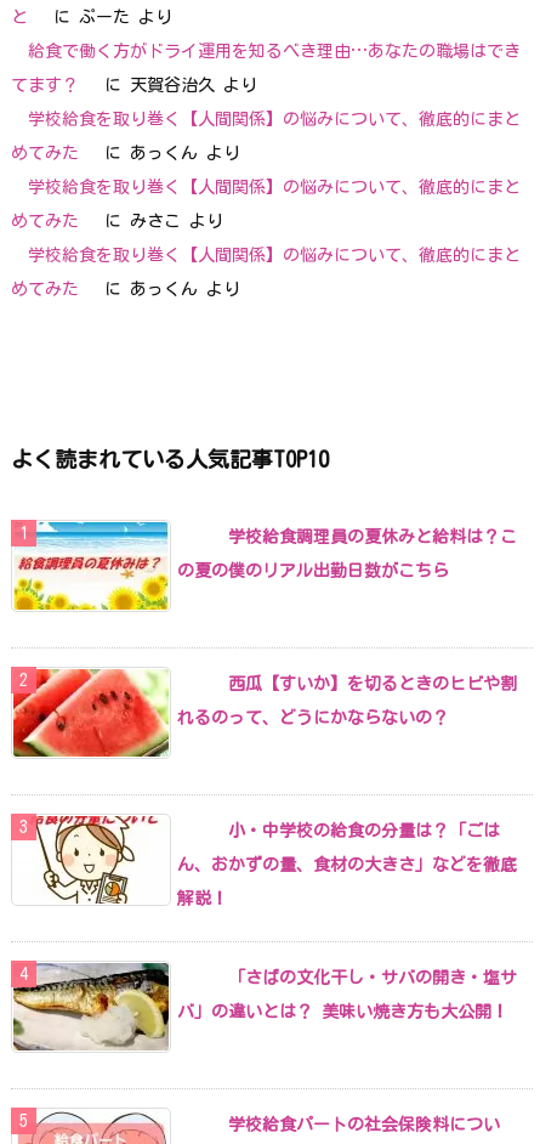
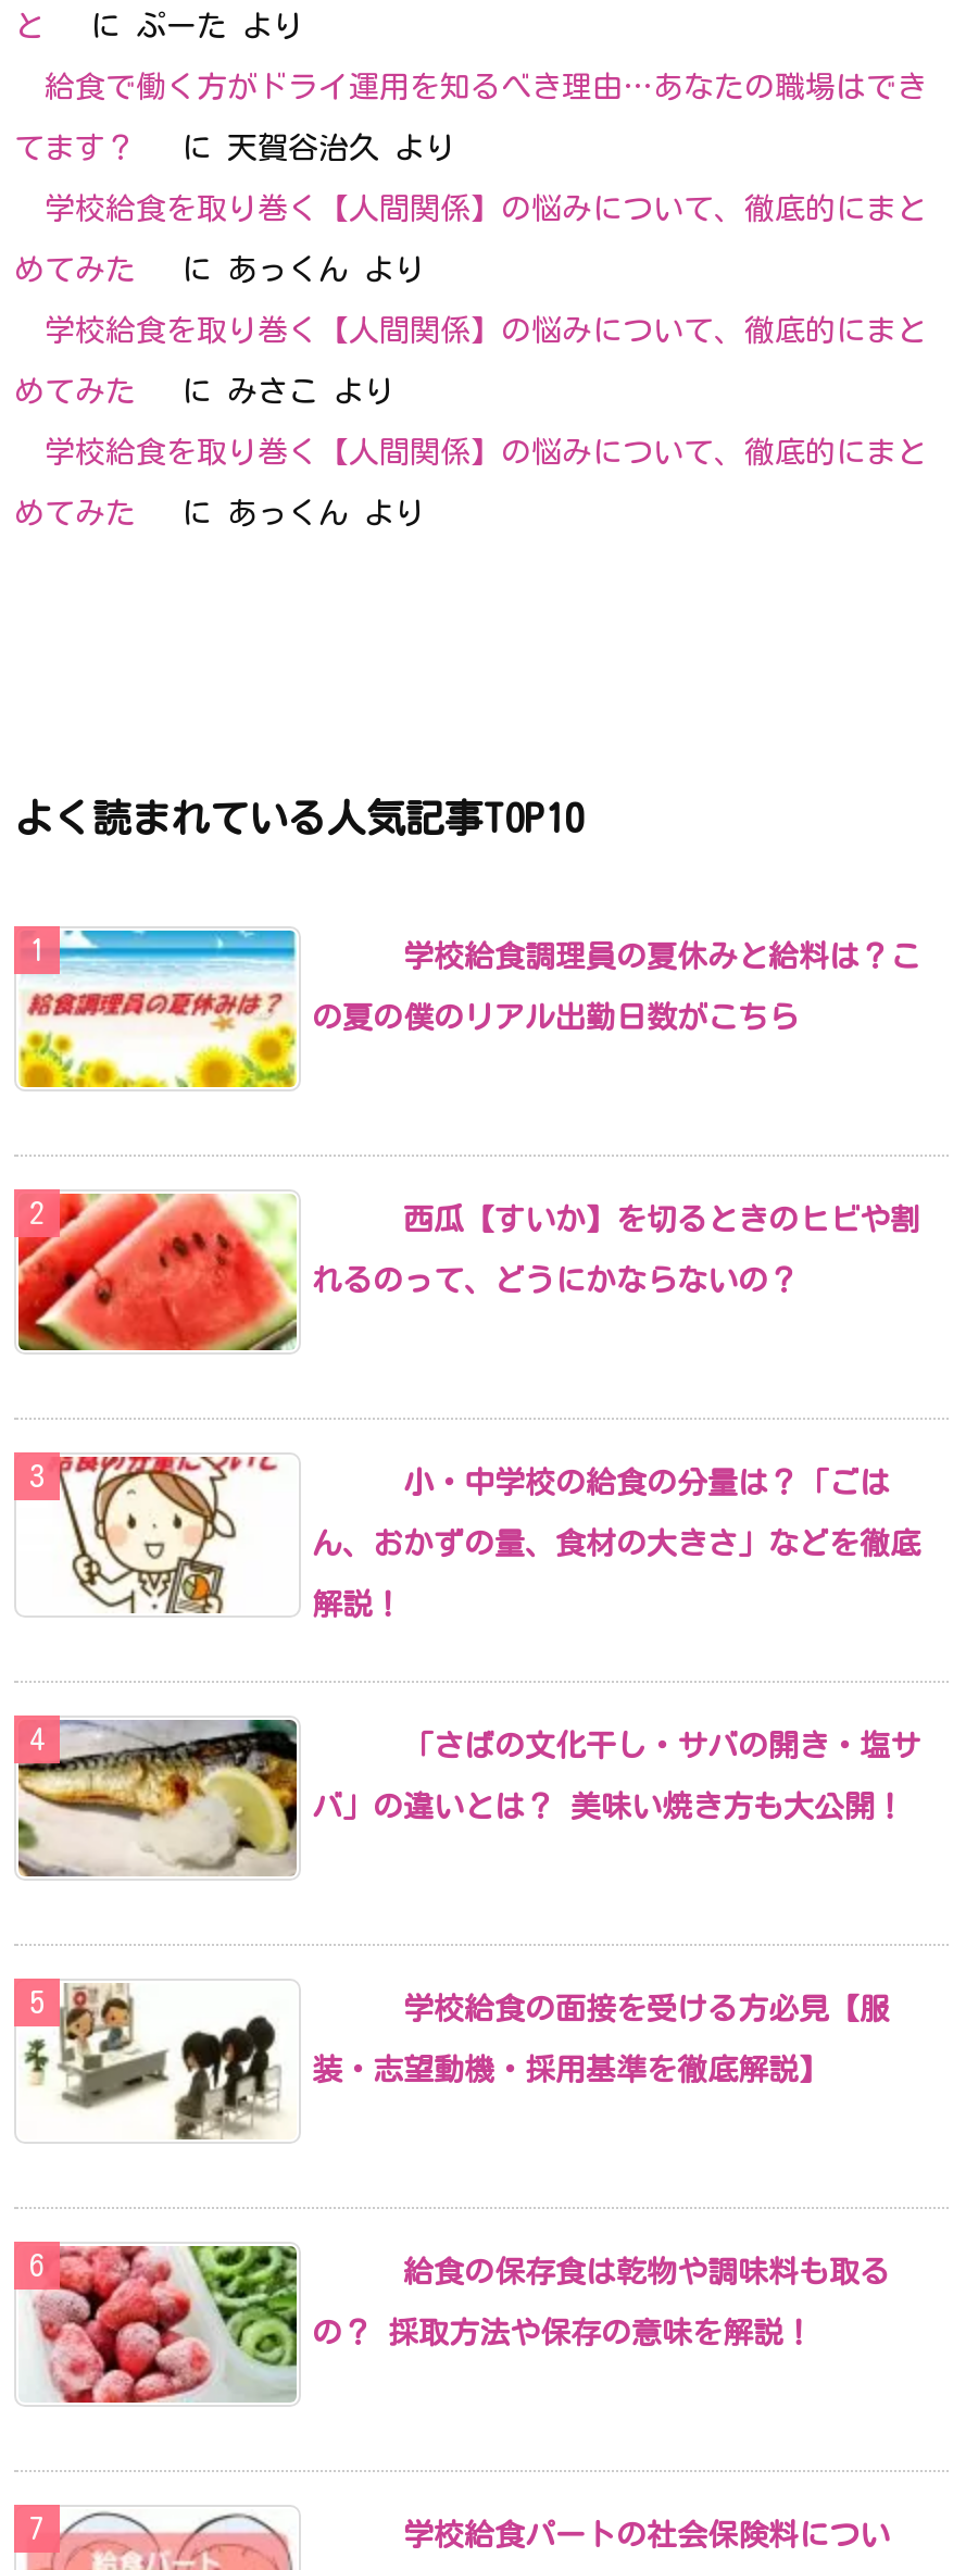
none -> [18,2244,890,2405] [image] | 給食の保存食は乾物や調味料も取る | の？ 採取方法や保存の意味を解説！
none -> [23,1985,890,2139] [image] | 学校給食の面接を受ける方必見【服 | 装・志望動機・採用基準を徹底解説】

